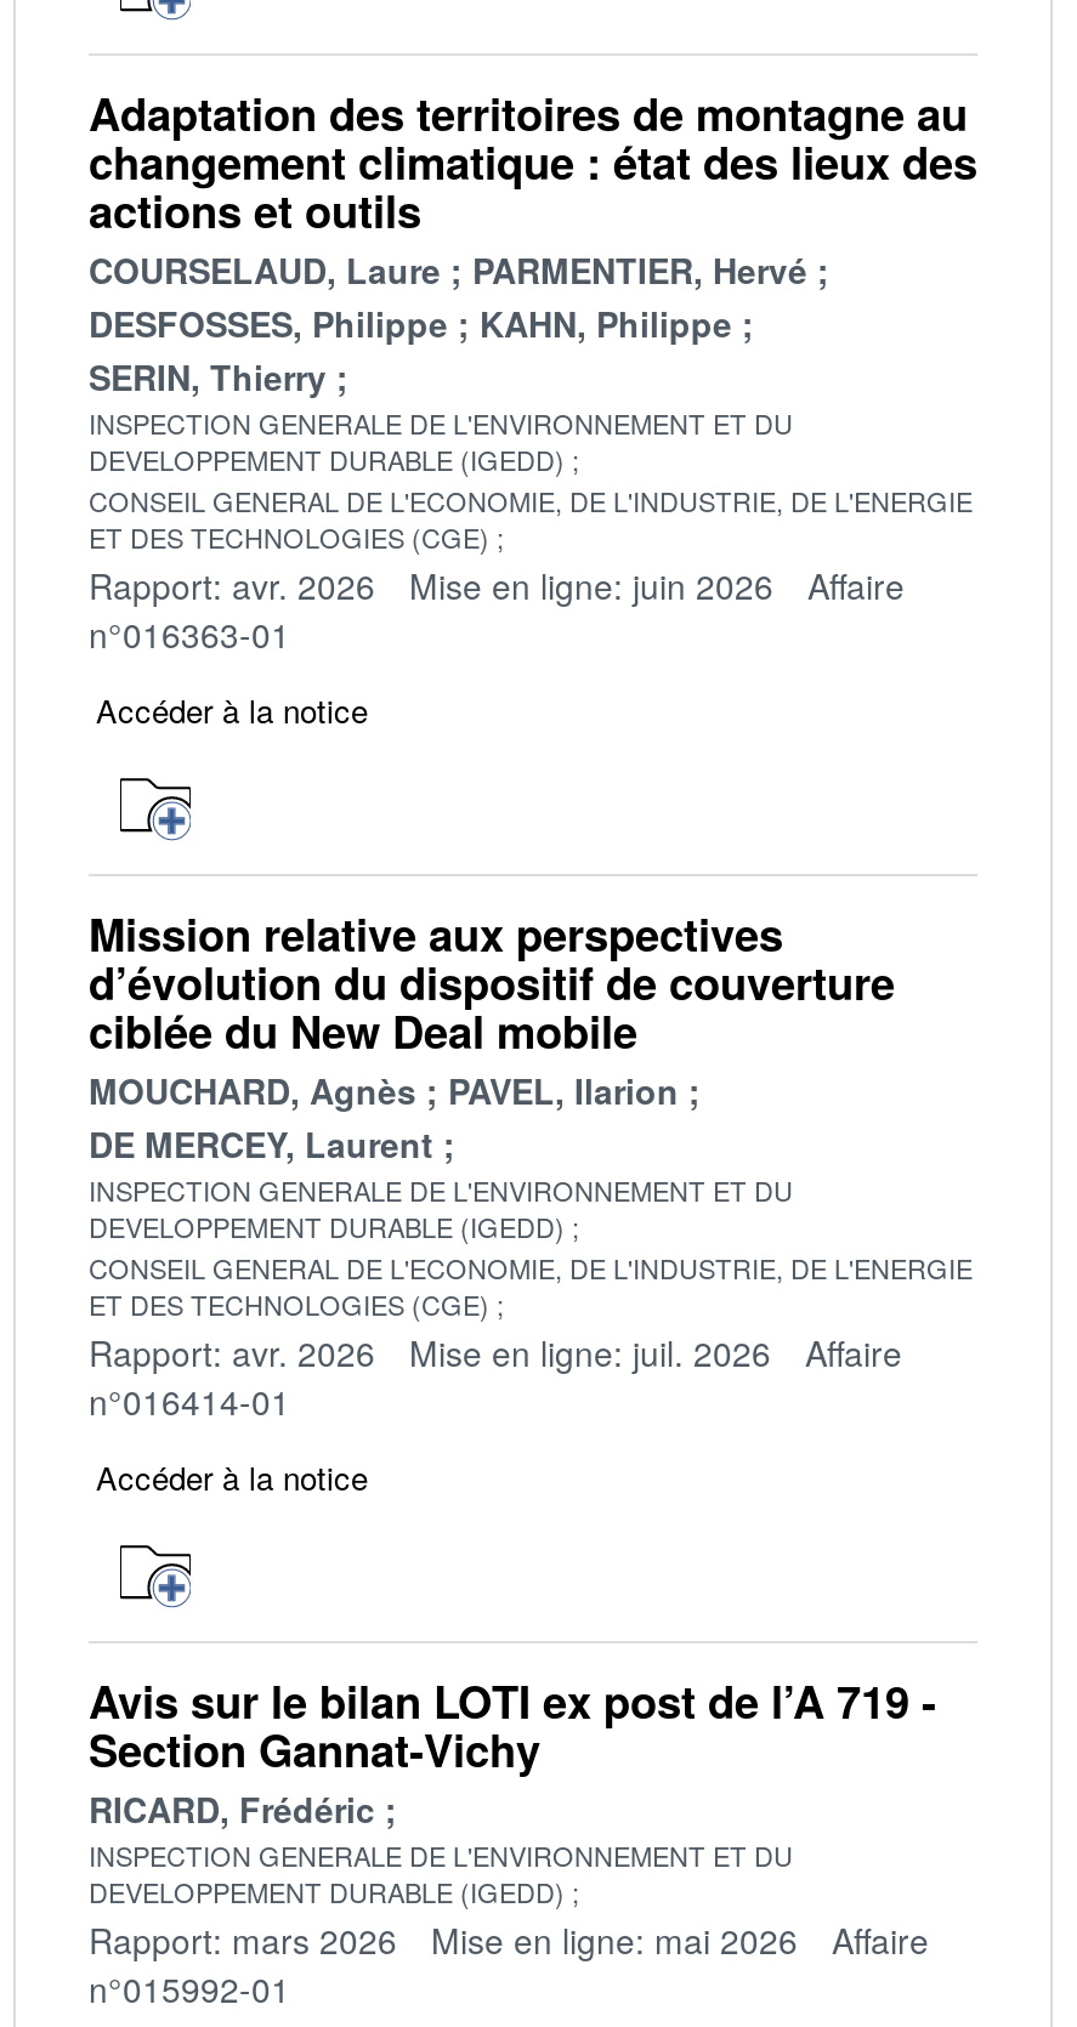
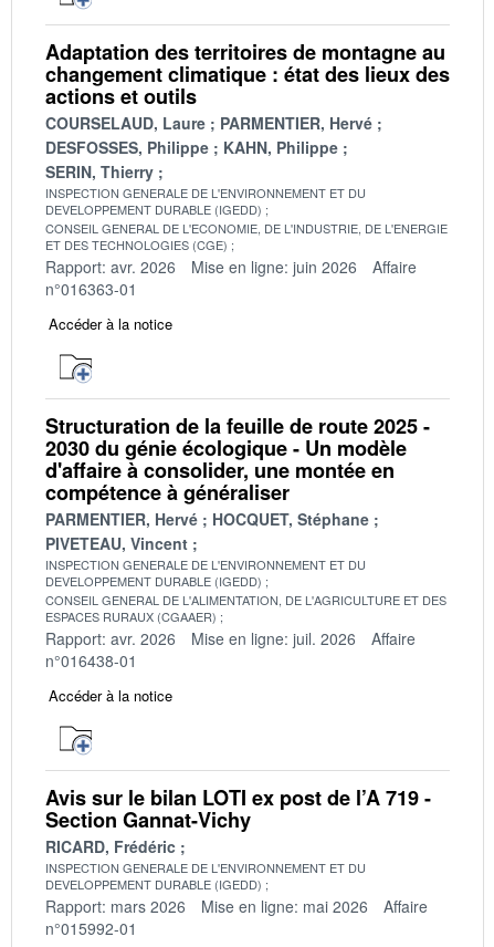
[89,904,895,1169] Mission relative aux perspectives | d’évolution du dispositif de couverture | ciblée du New Deal mobile | MOUCHARD, Agnès | PAVEL, Ilarion | DE MERCEY, Laurent -> [45,412,430,555] Structuration de la feuille de route 2025 - | 2030 du génie écologique - Un modèle | d'affaire à consolider, une montée en | compétence à généraliser | PARMENTIER, Hervé | HOCQUET, Stéphane | PIVETEAU, Vincent
[89,1249,973,1324] CONSEIL GENERAL DE L'ECONOMIE, DE L'INDUSTRIE, DE L'ENERGIE | ET DES TECHNOLOGIES (CGE) -> [45,591,446,626] CONSEIL GENERAL DE L'ALIMENTATION, DE L'AGRICULTURE ET DES | ESPACES RURAUX (CGAAER)
[89,1377,290,1426] n°016414-01 -> [45,650,137,672] n°016438-01

